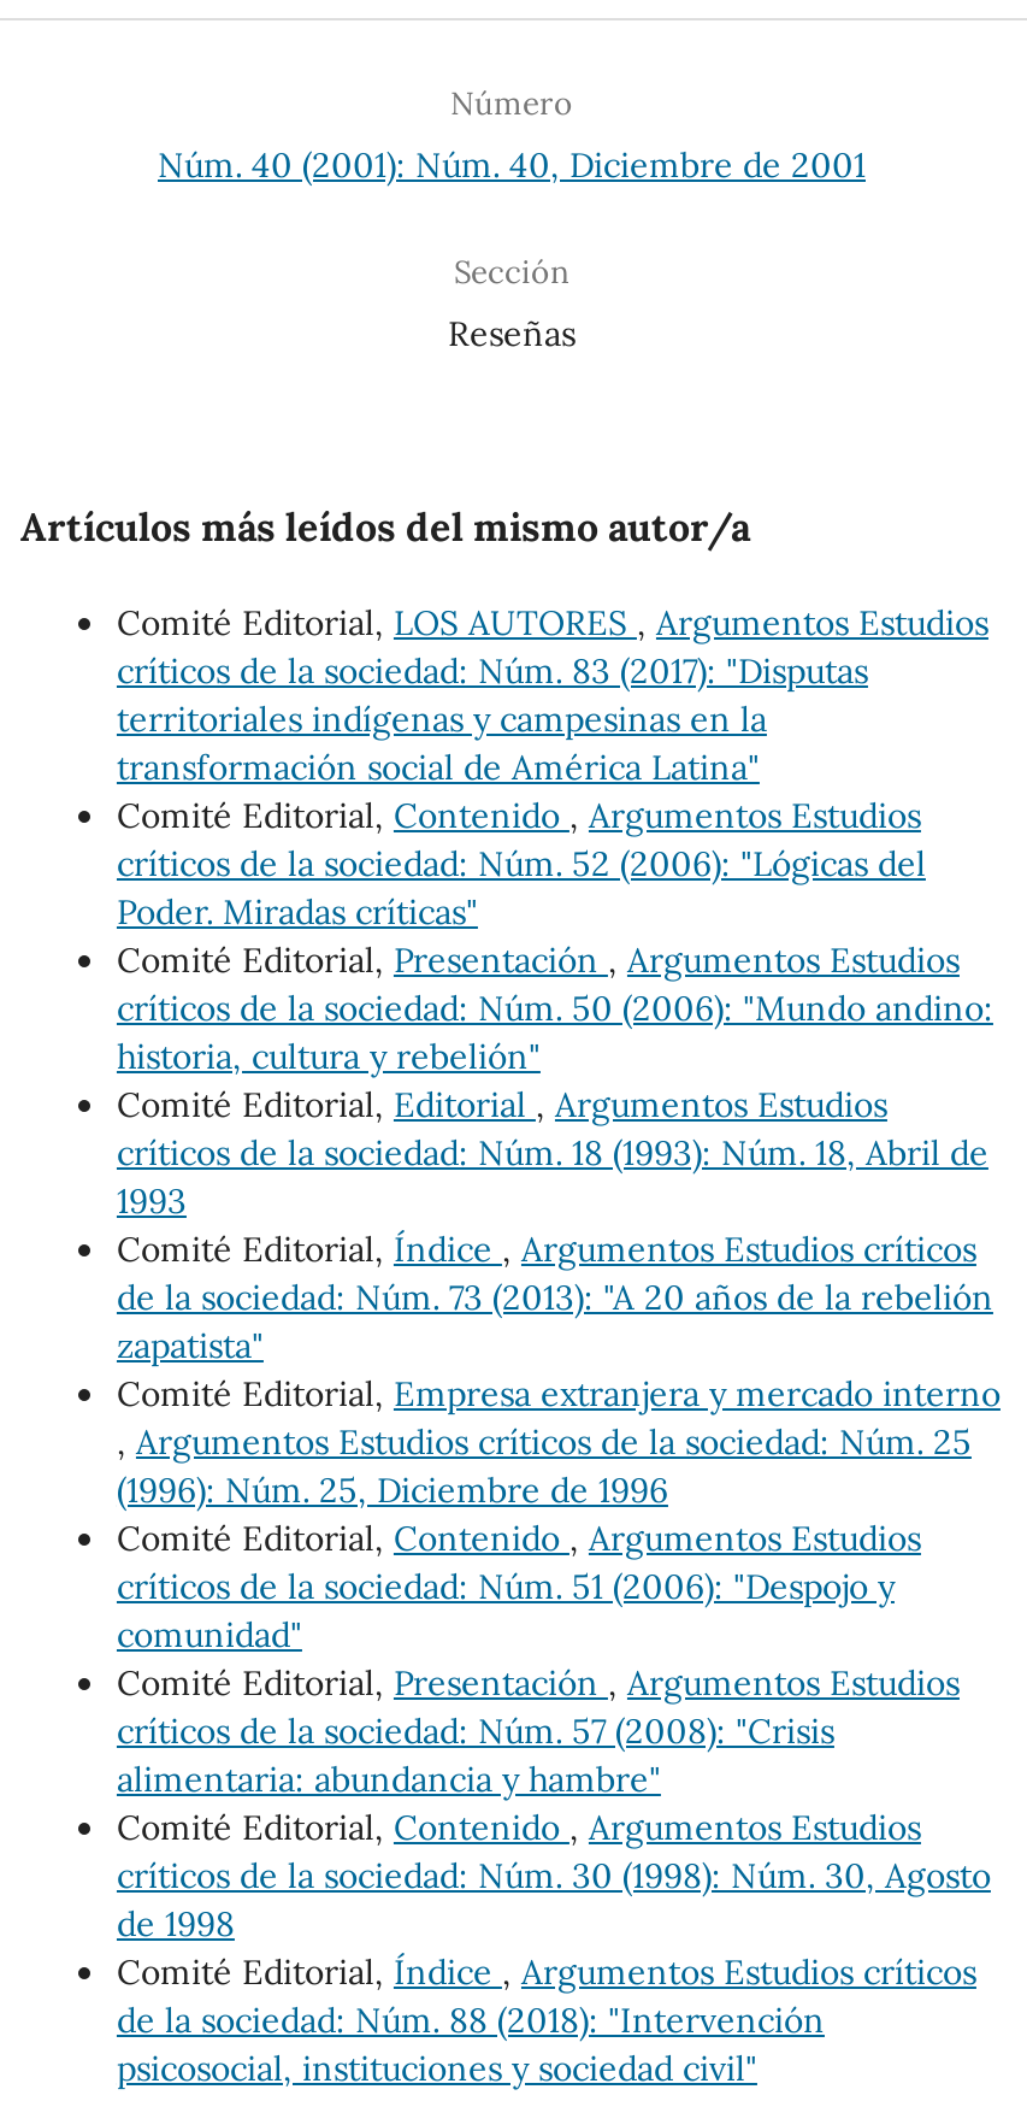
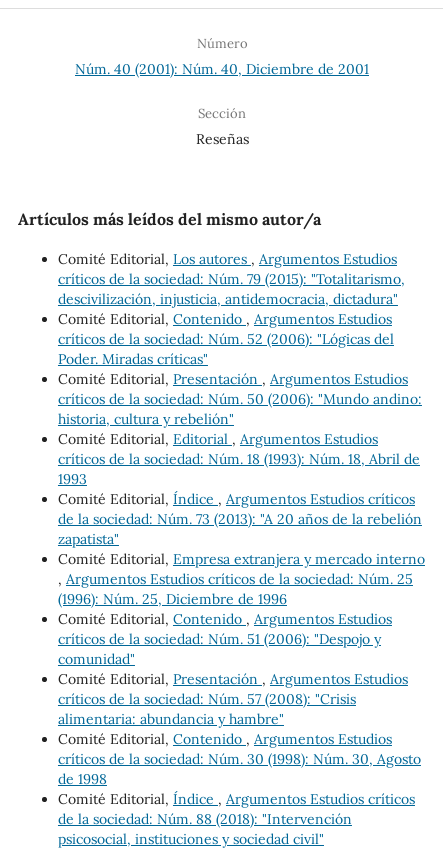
[117,600,988,788] Comité Editorial, LOS AUTORES, Argumentos Estudios | críticos de la sociedad: Núm. 83 (2017): "Disputas | territoriales indígenas y campesinas en la | transformación social de América Latina" -> [58,250,405,308] Comité Editorial, Los autores, Argumentos Estudios | críticos de la sociedad: Núm. 79 (2015): "Totalitarismo, | descivilización, injusticia, antidemocracia, dictadura"

